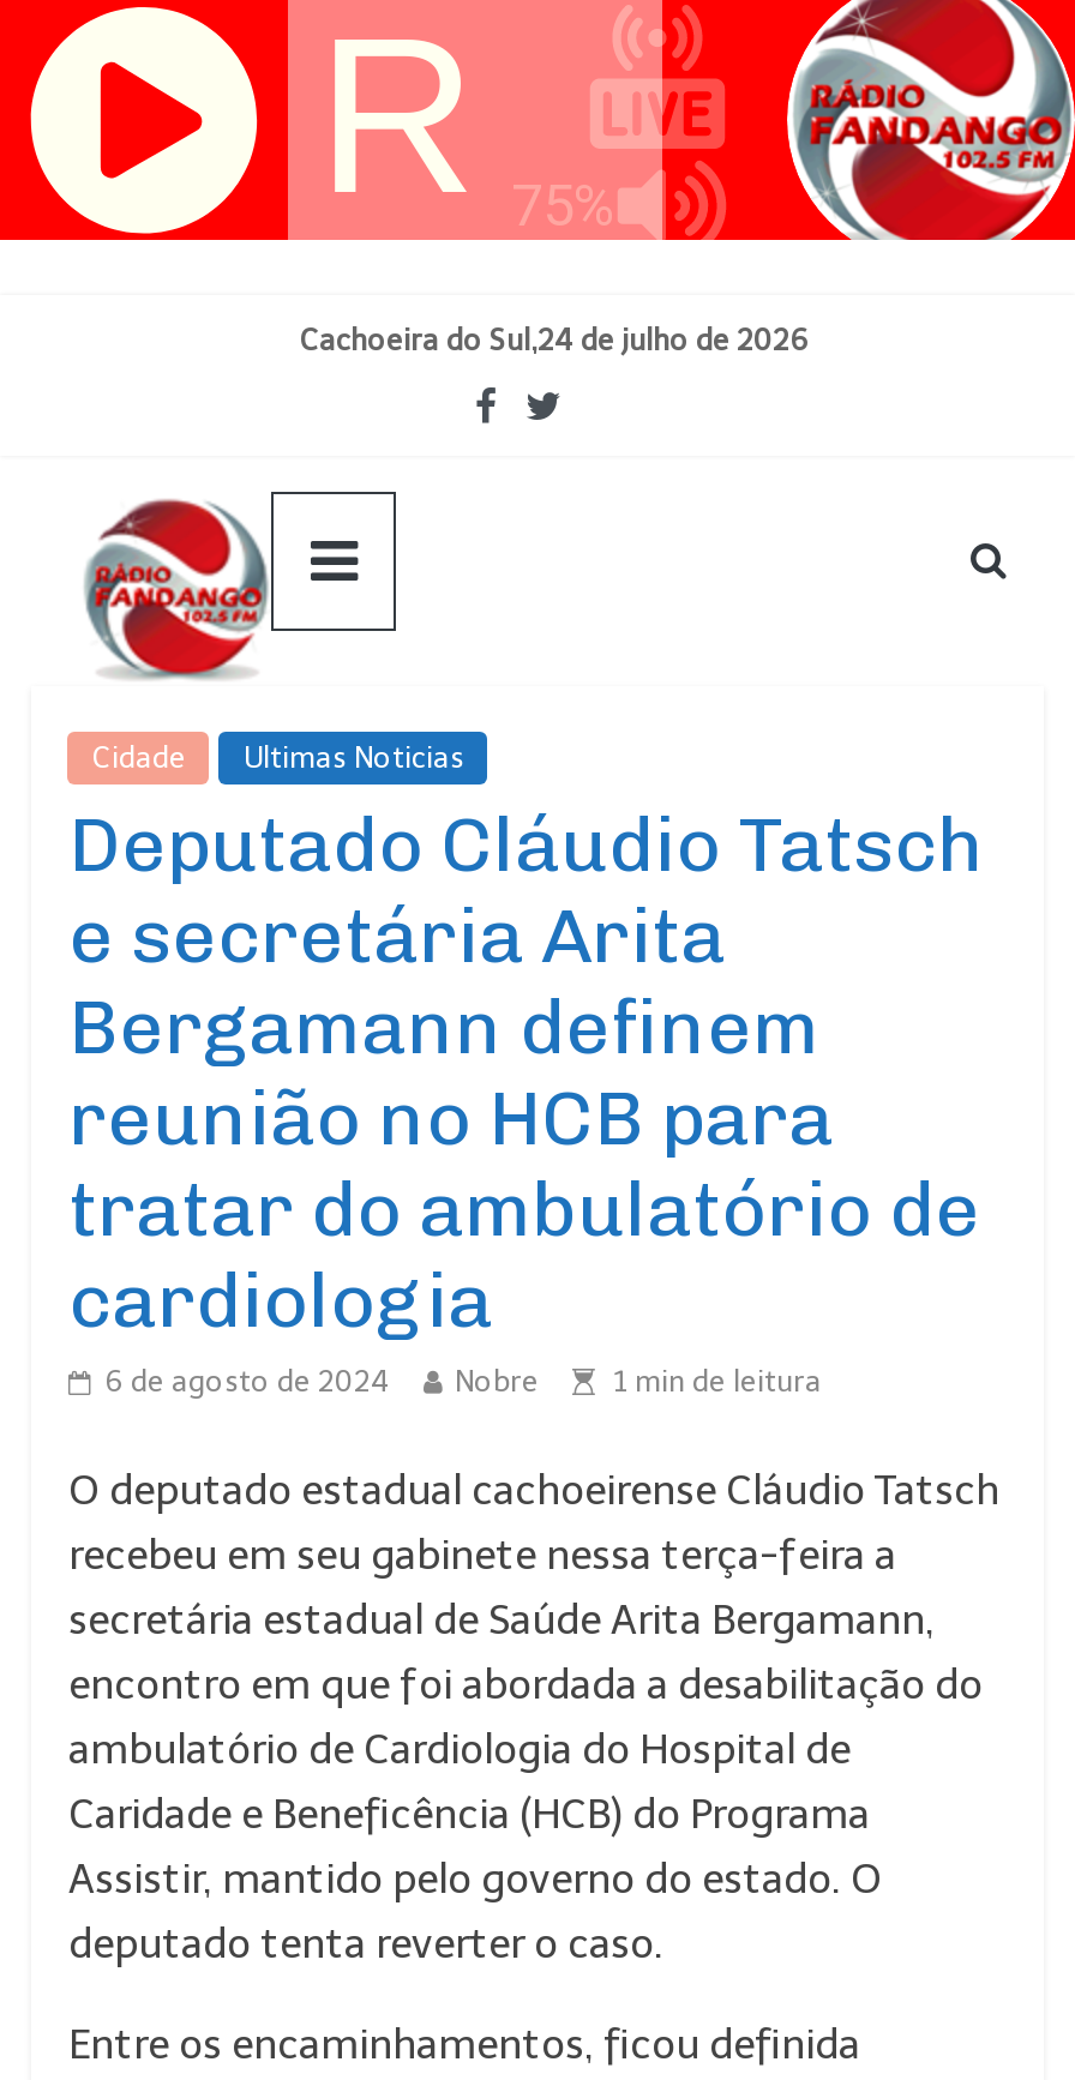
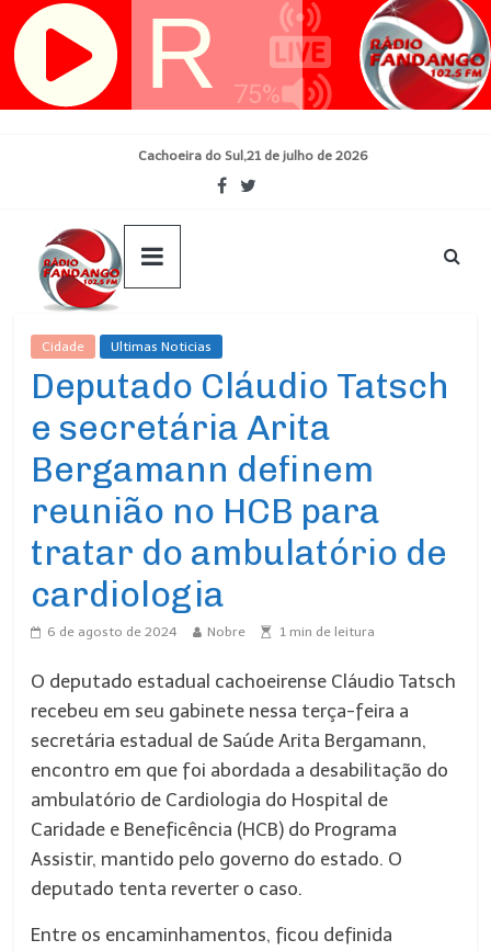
[300,324,809,357] Cachoeira do Sul,24 de julho de 2026 -> [138,148,368,163] Cachoeira do Sul,21 de julho de 2026

